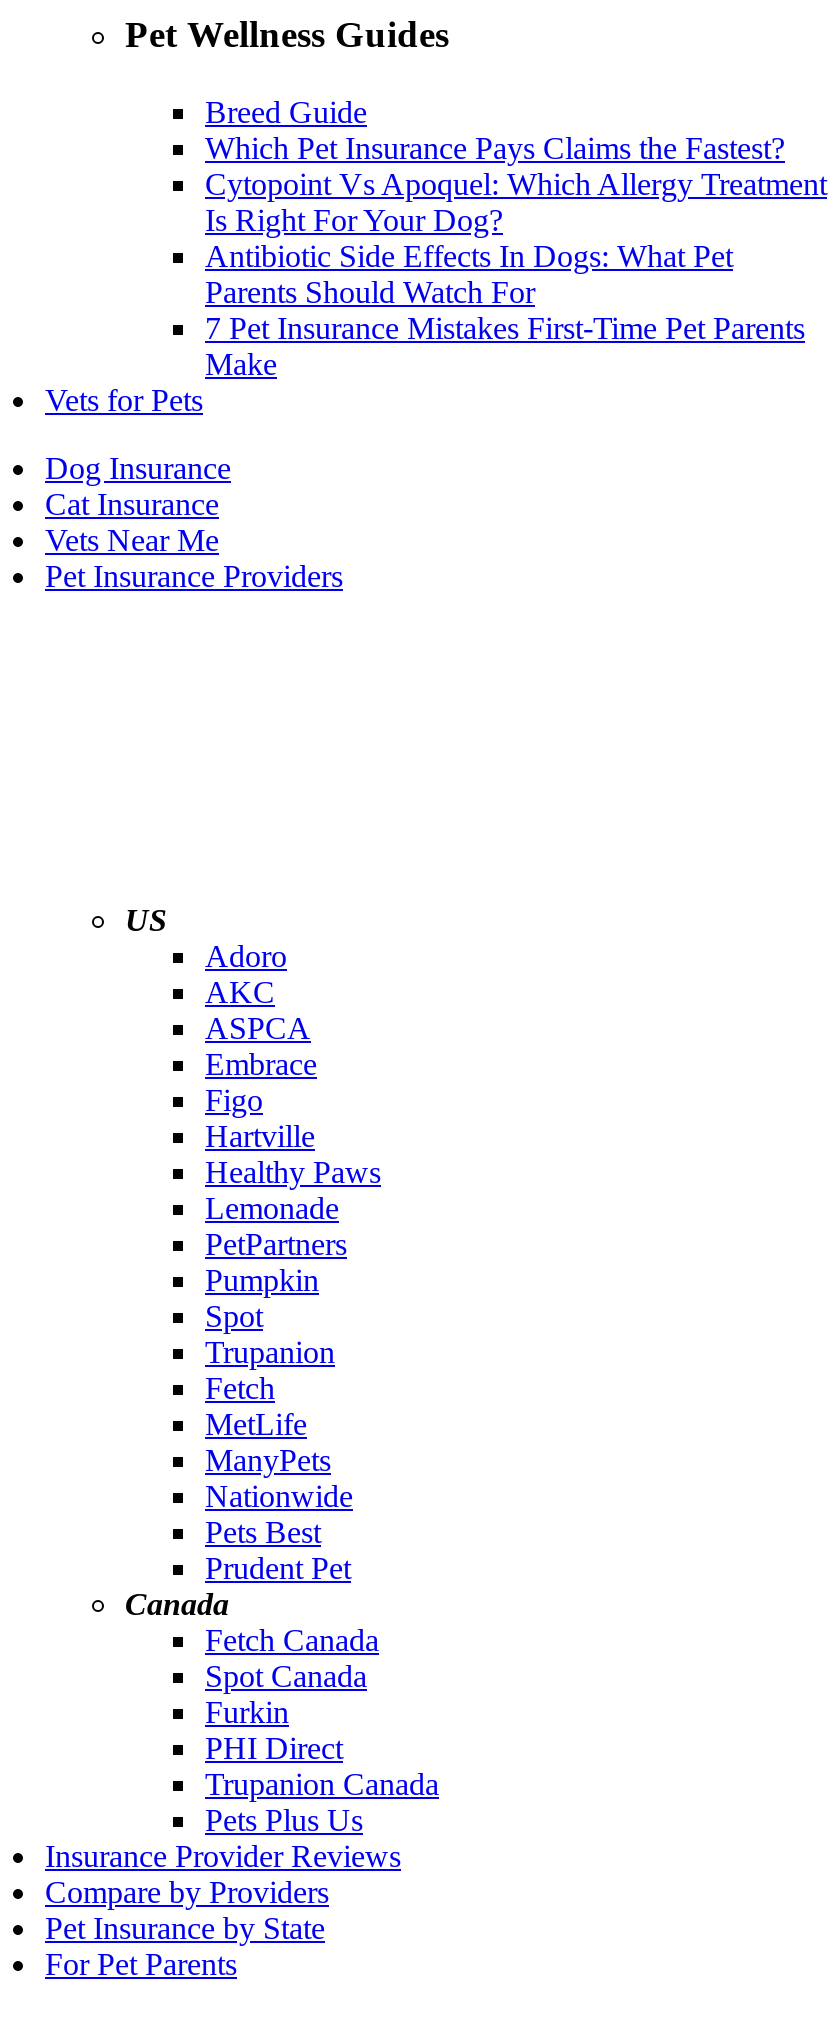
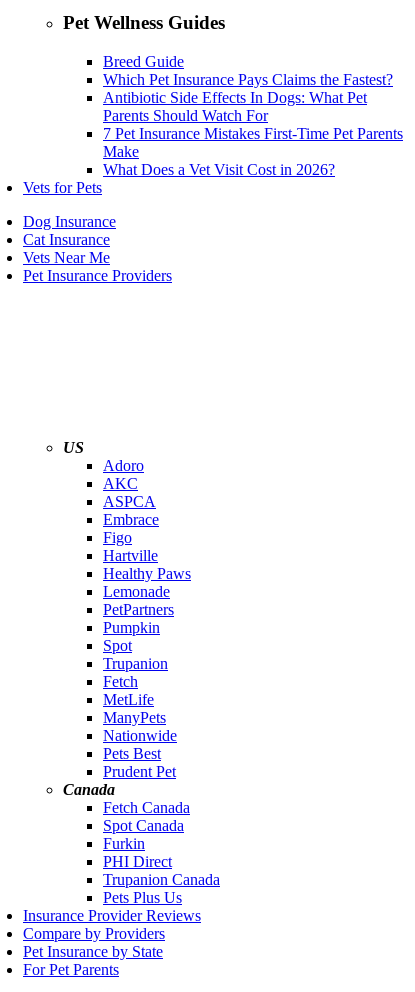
[205,167,827,237] Cytopoint Vs Apoquel: Which Allergy Treatment | Is Right For Your Dog? -> none
moved [205,239,805,381] -> [103,89,403,160]: Antibiotic Side Effects In Dogs: What Pet | Parents Should Watch For | 7 Pet Insurance Mistakes First-Time Pet Parents | Make
none -> [103,161,335,178] What Does a Vet Visit Cost in 2026?

